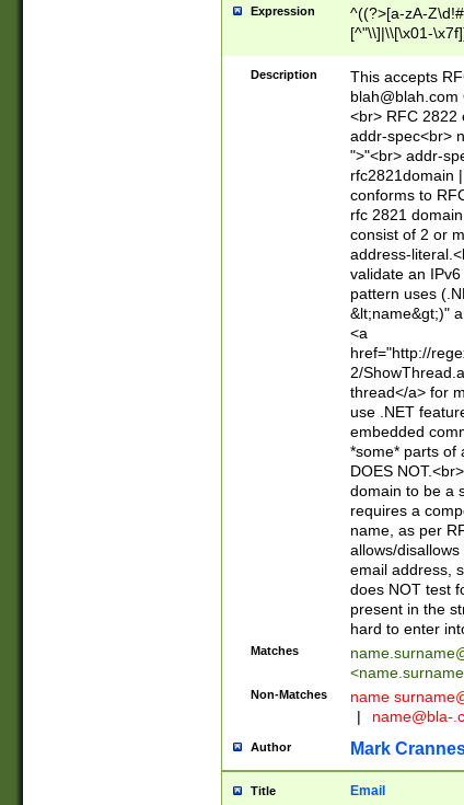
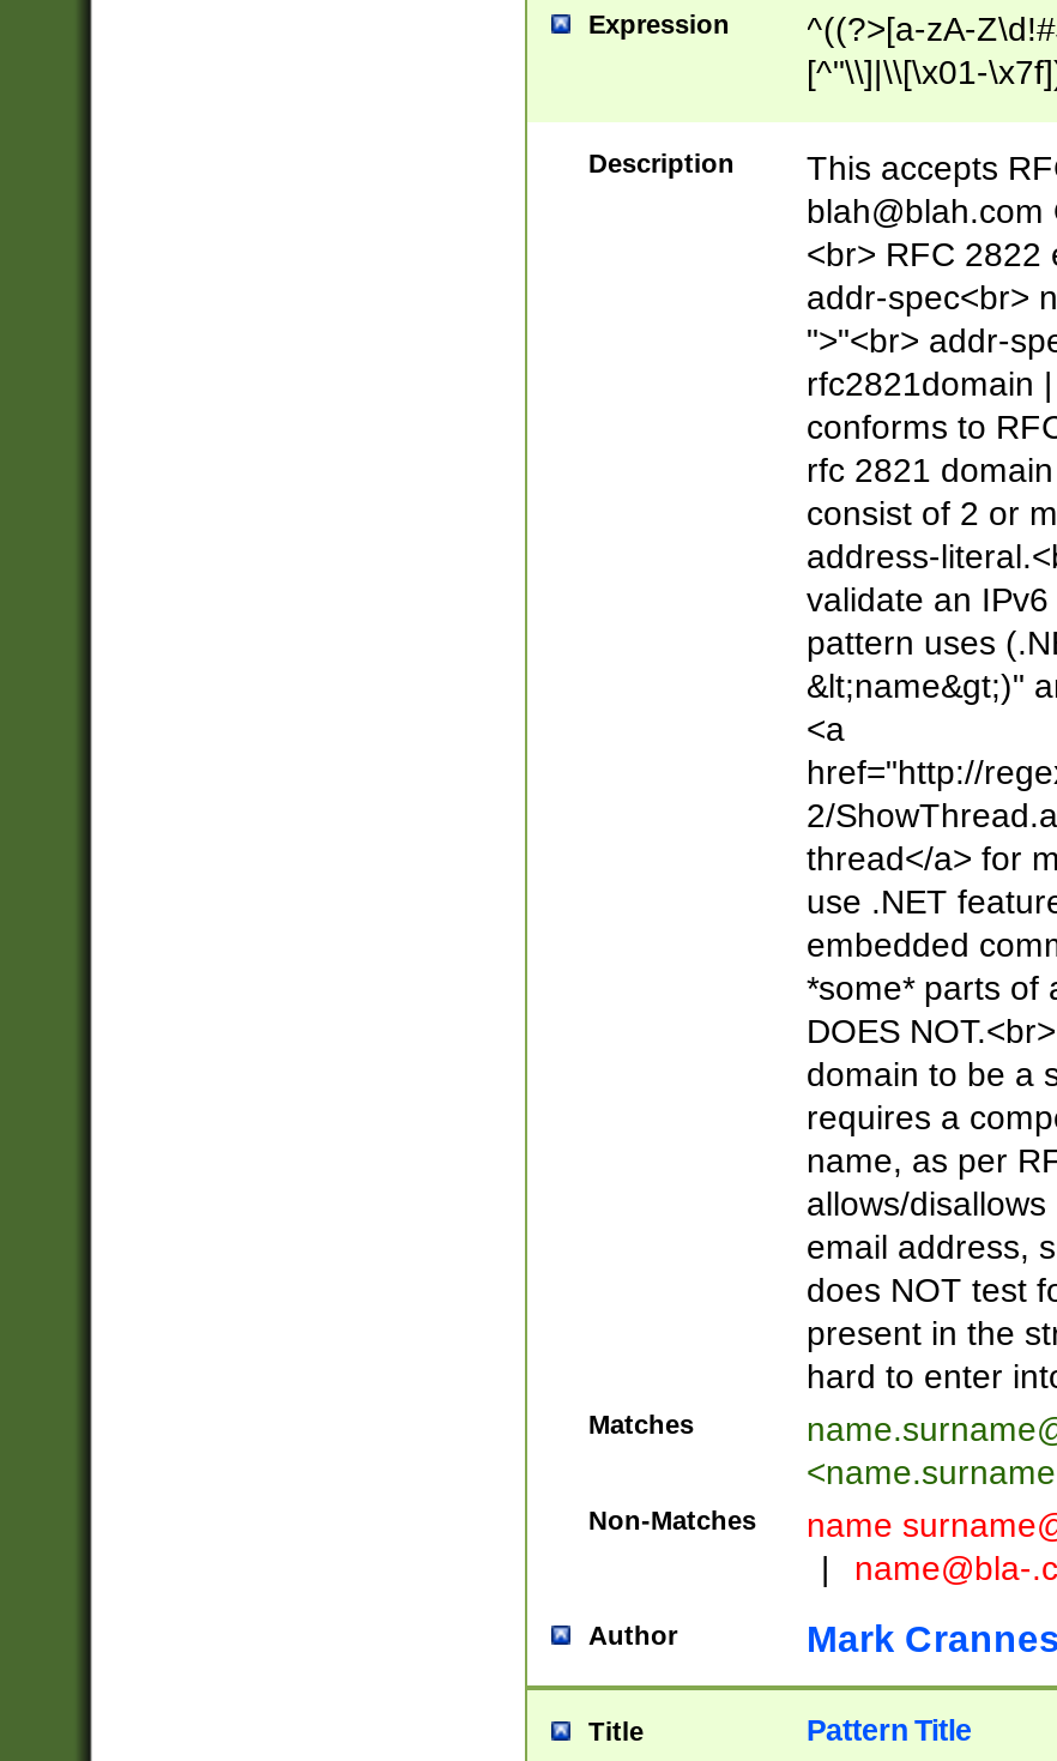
[350,783,385,799] Email -> [807,1715,972,1748] Pattern Title

